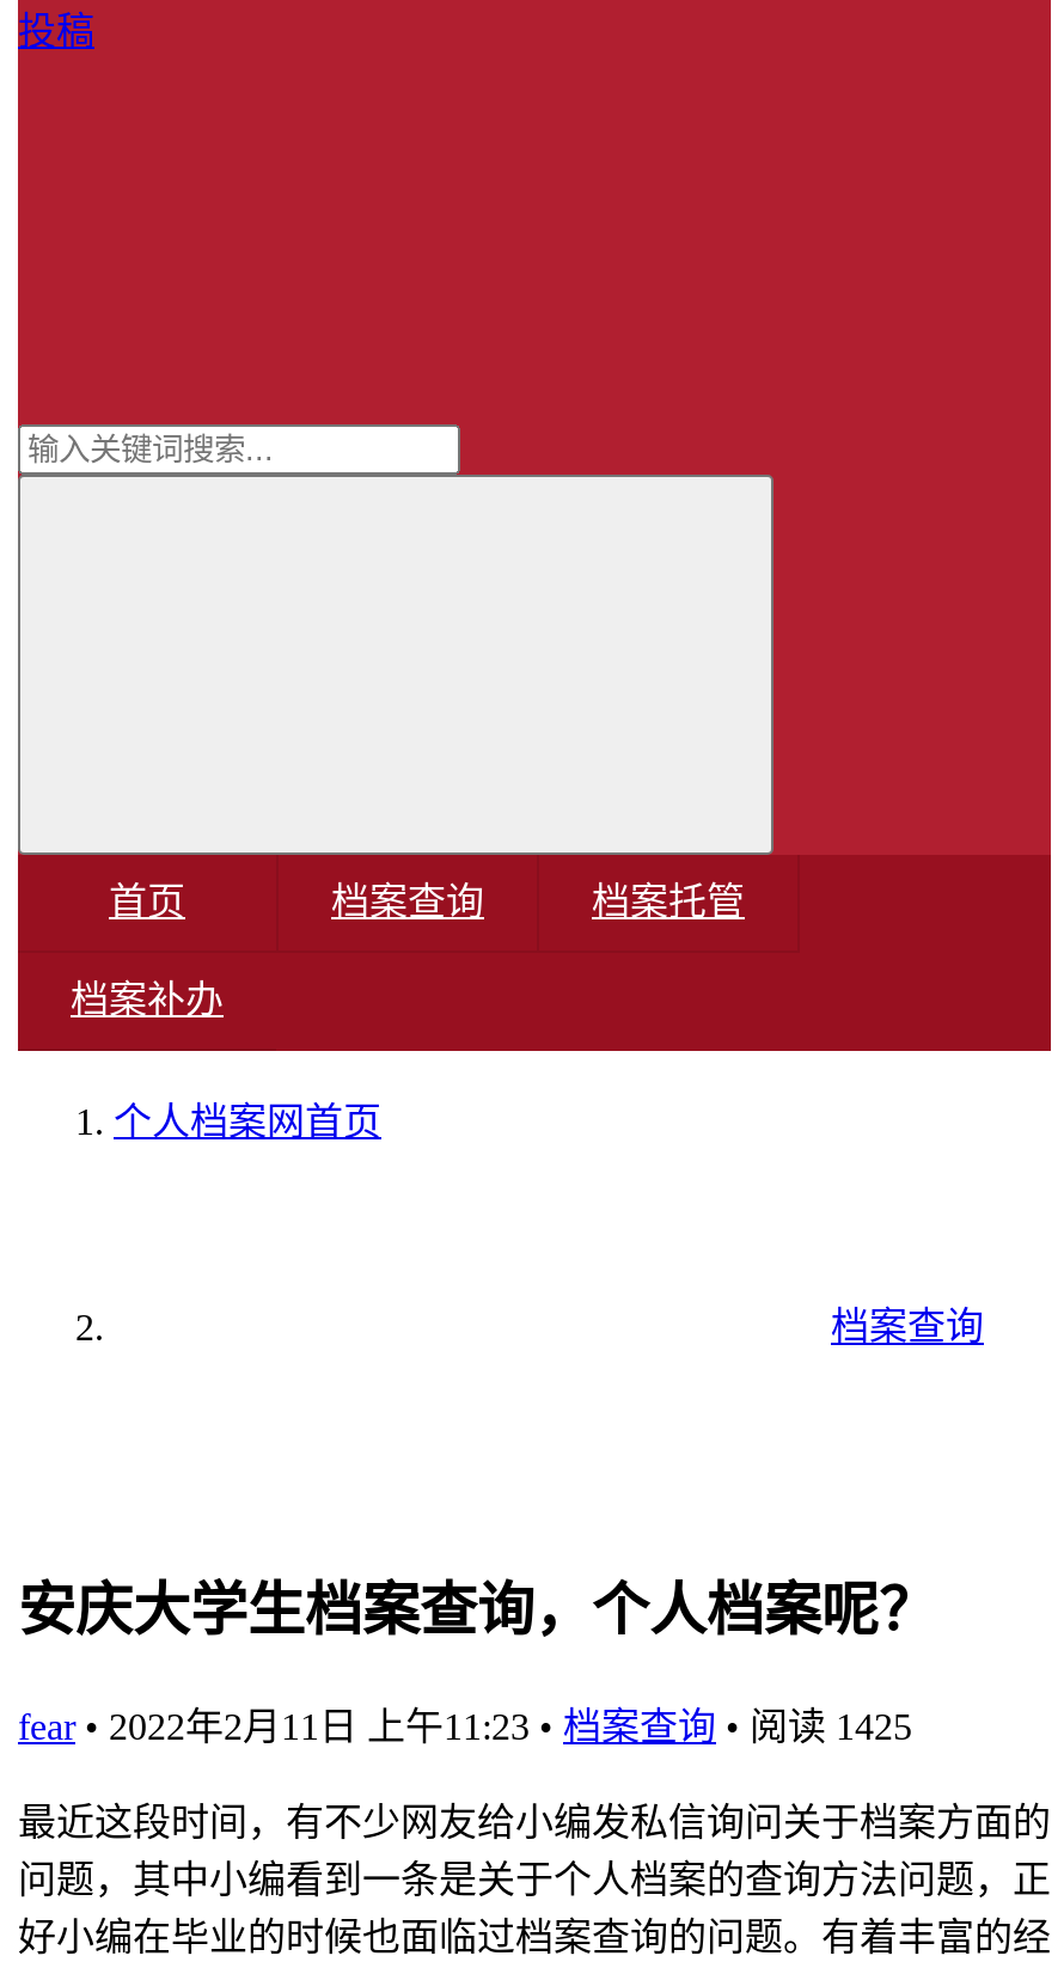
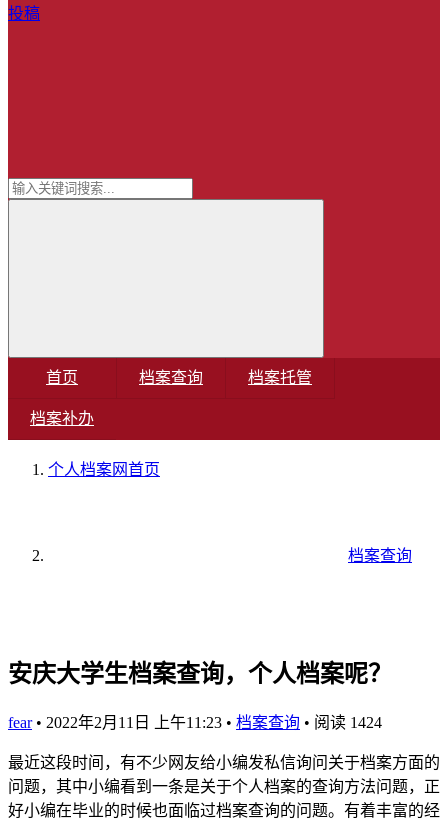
[18,1706,912,1746] fear • 2022年2月11日 上午11:23 • 档案查询 • 阅读 1425 -> [8,714,382,731] fear • 2022年2月11日 上午11:23 • 档案查询 • 阅读 1424

